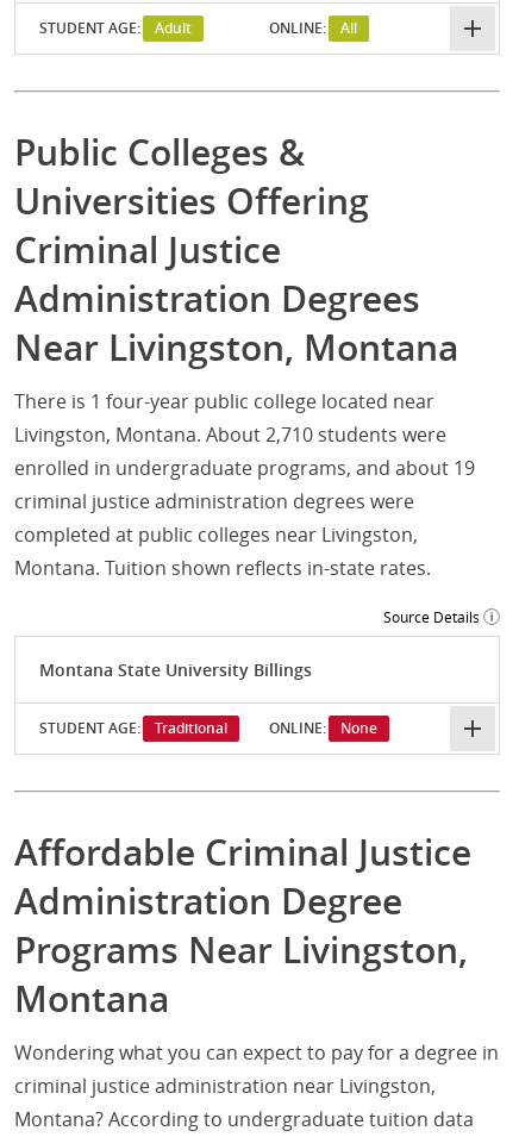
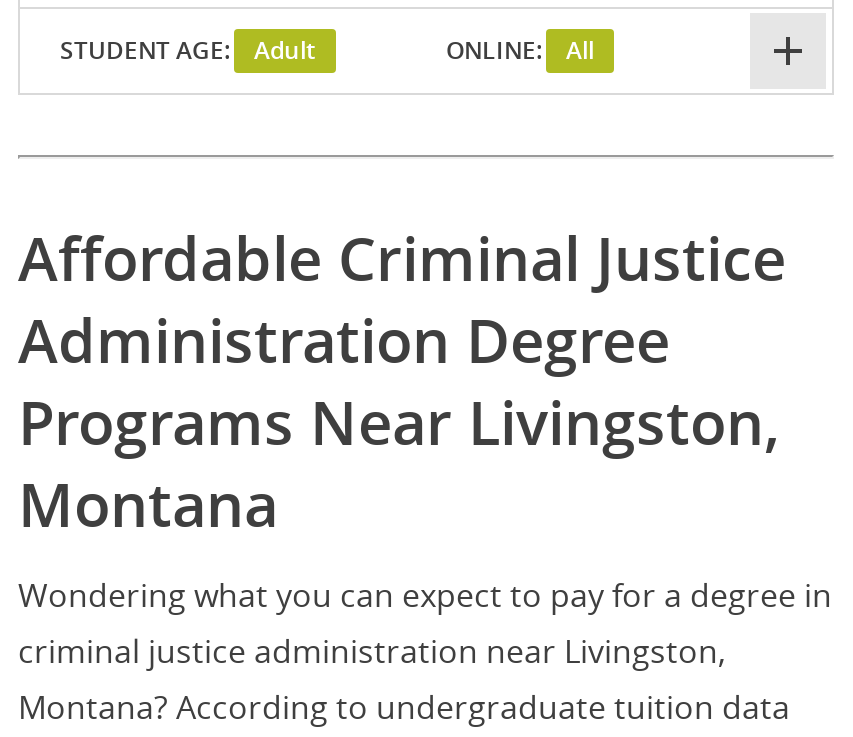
[14,129,480,739] Public Colleges & | Universities Offering | Criminal Justice | Administration Degrees | Near Livingston, Montana | There is 1 four-year public college located near | Livingston, Montana. About 2,710 students were | enrolled in undergraduate programs, and about 19 | criminal justice administration degrees were | completed at public colleges near Livingston, | Montana. Tuition shown reflects in-state rates. | Source Details | Montana State University Billings | STUDENT AGE: | Traditional | ONLINE: | None -> none

